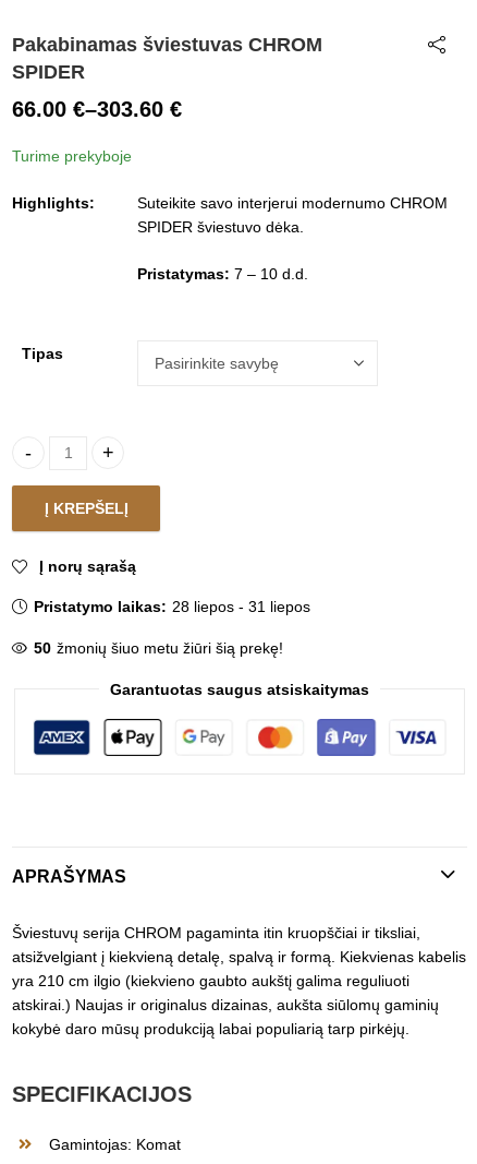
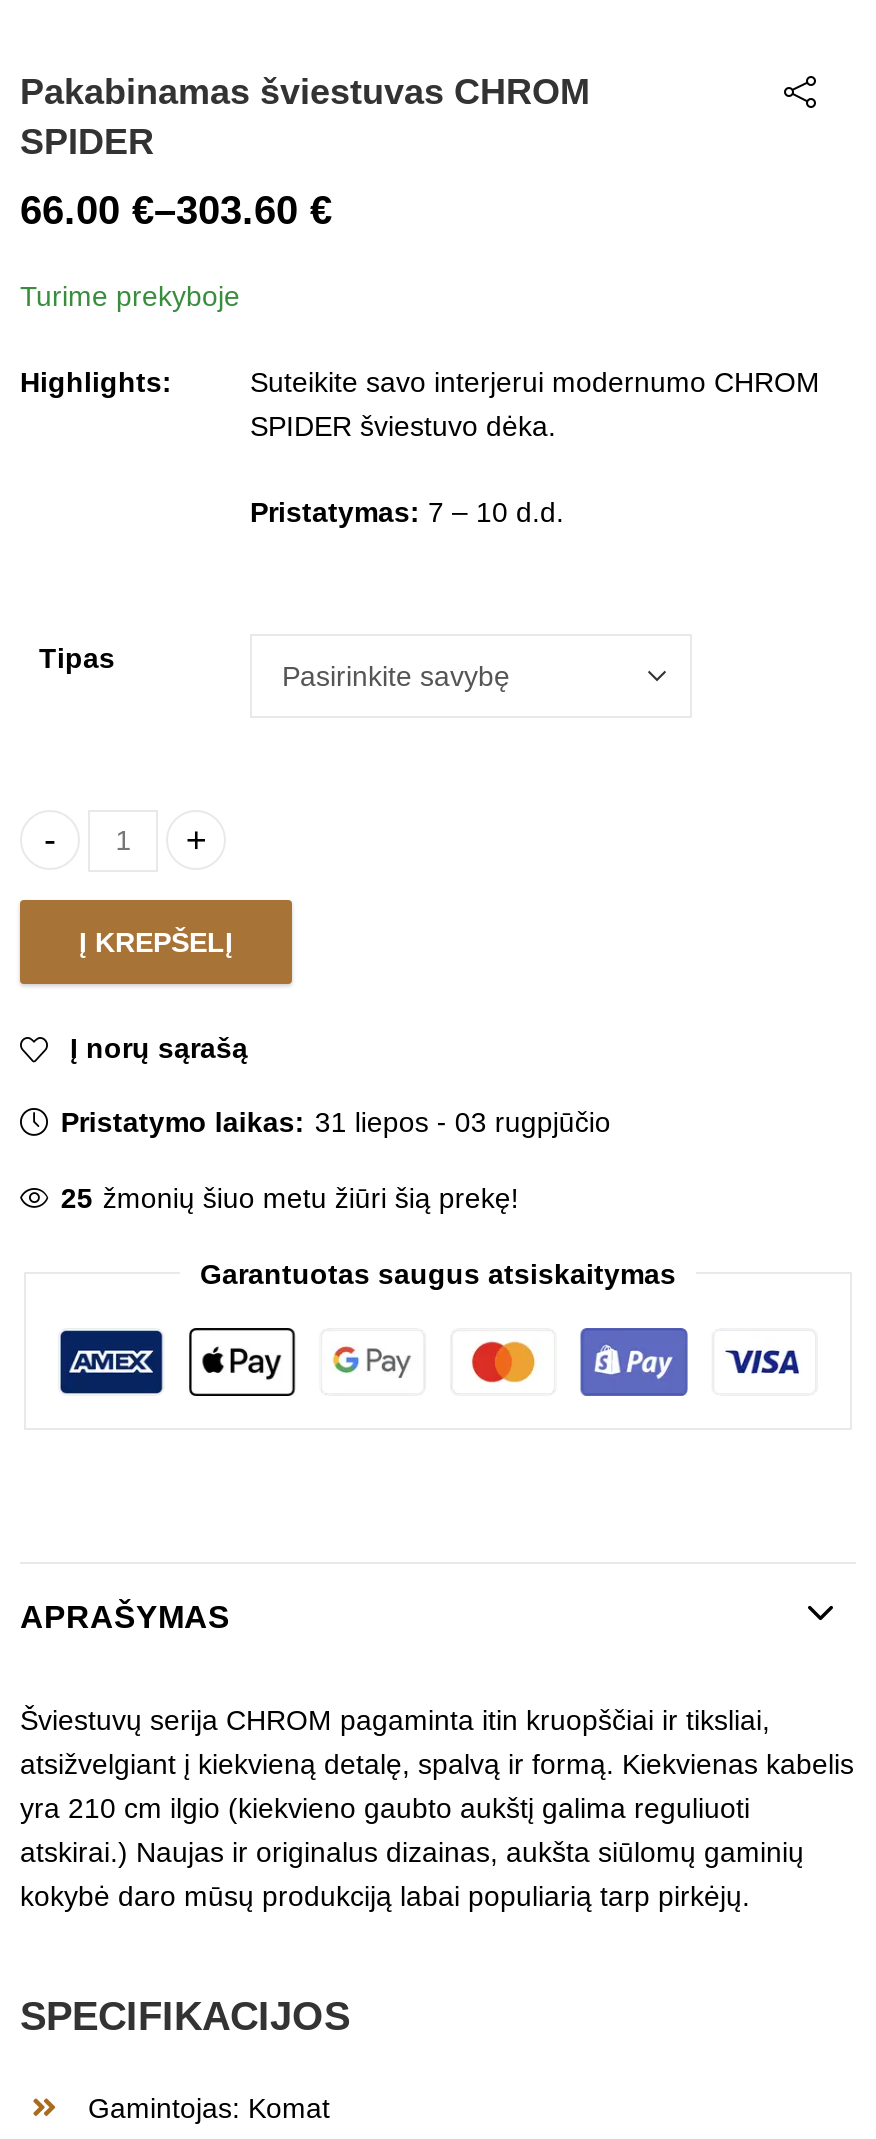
[34,598,311,615] Pristatymo laikas: 28 liepos - 31 liepos -> [61,1106,611,1138] Pristatymo laikas: 31 liepos - 03 rugpjūčio
[34,639,284,657] 50 žmonių šiuo metu žiūri šią prekę! -> [61,1182,519,1214] 25 žmonių šiuo metu žiūri šią prekę!

